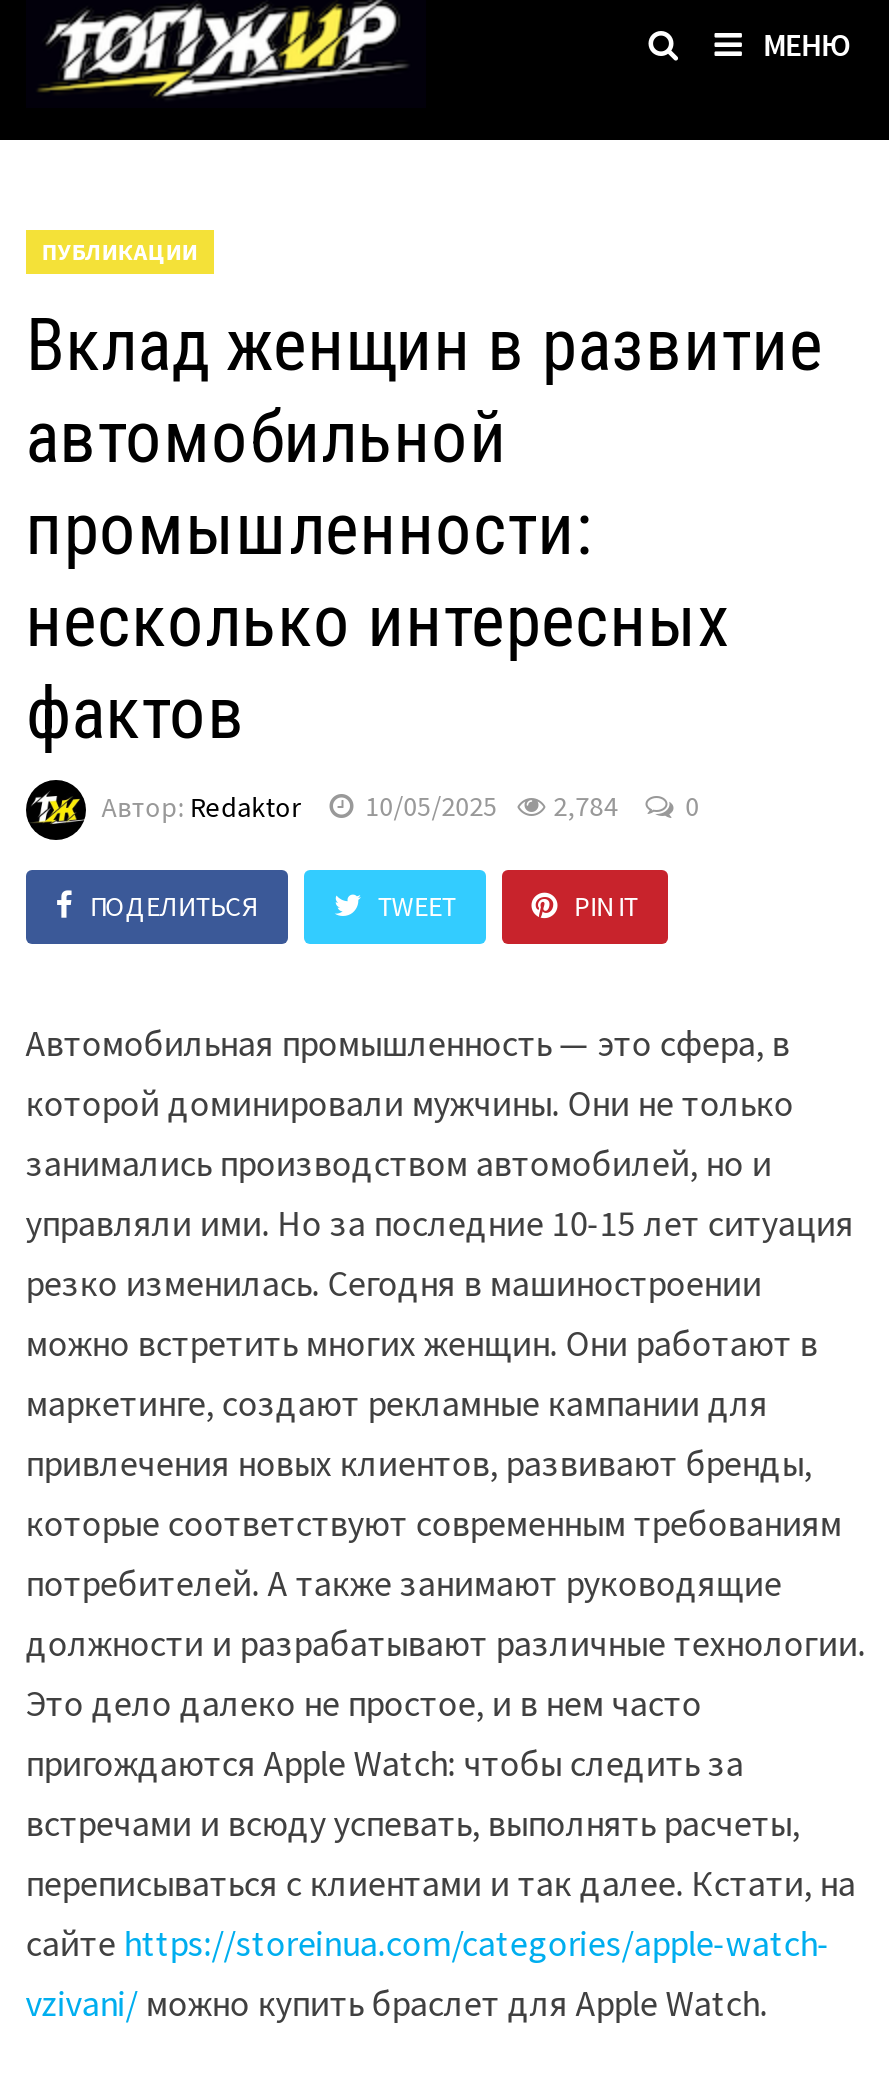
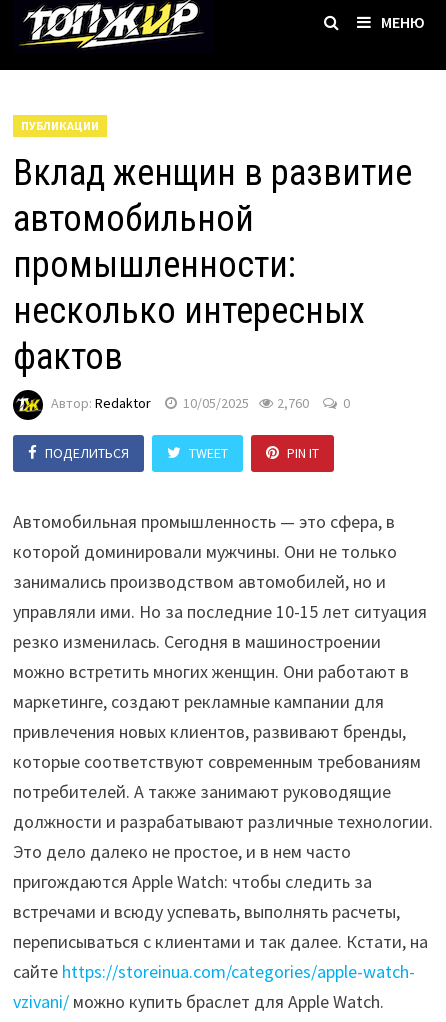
[102,789,700,825] Автор: Redaktor 10/05/2025 2,784 0 -> [51,394,350,412] Автор: Redaktor 10/05/2025 2,760 0

